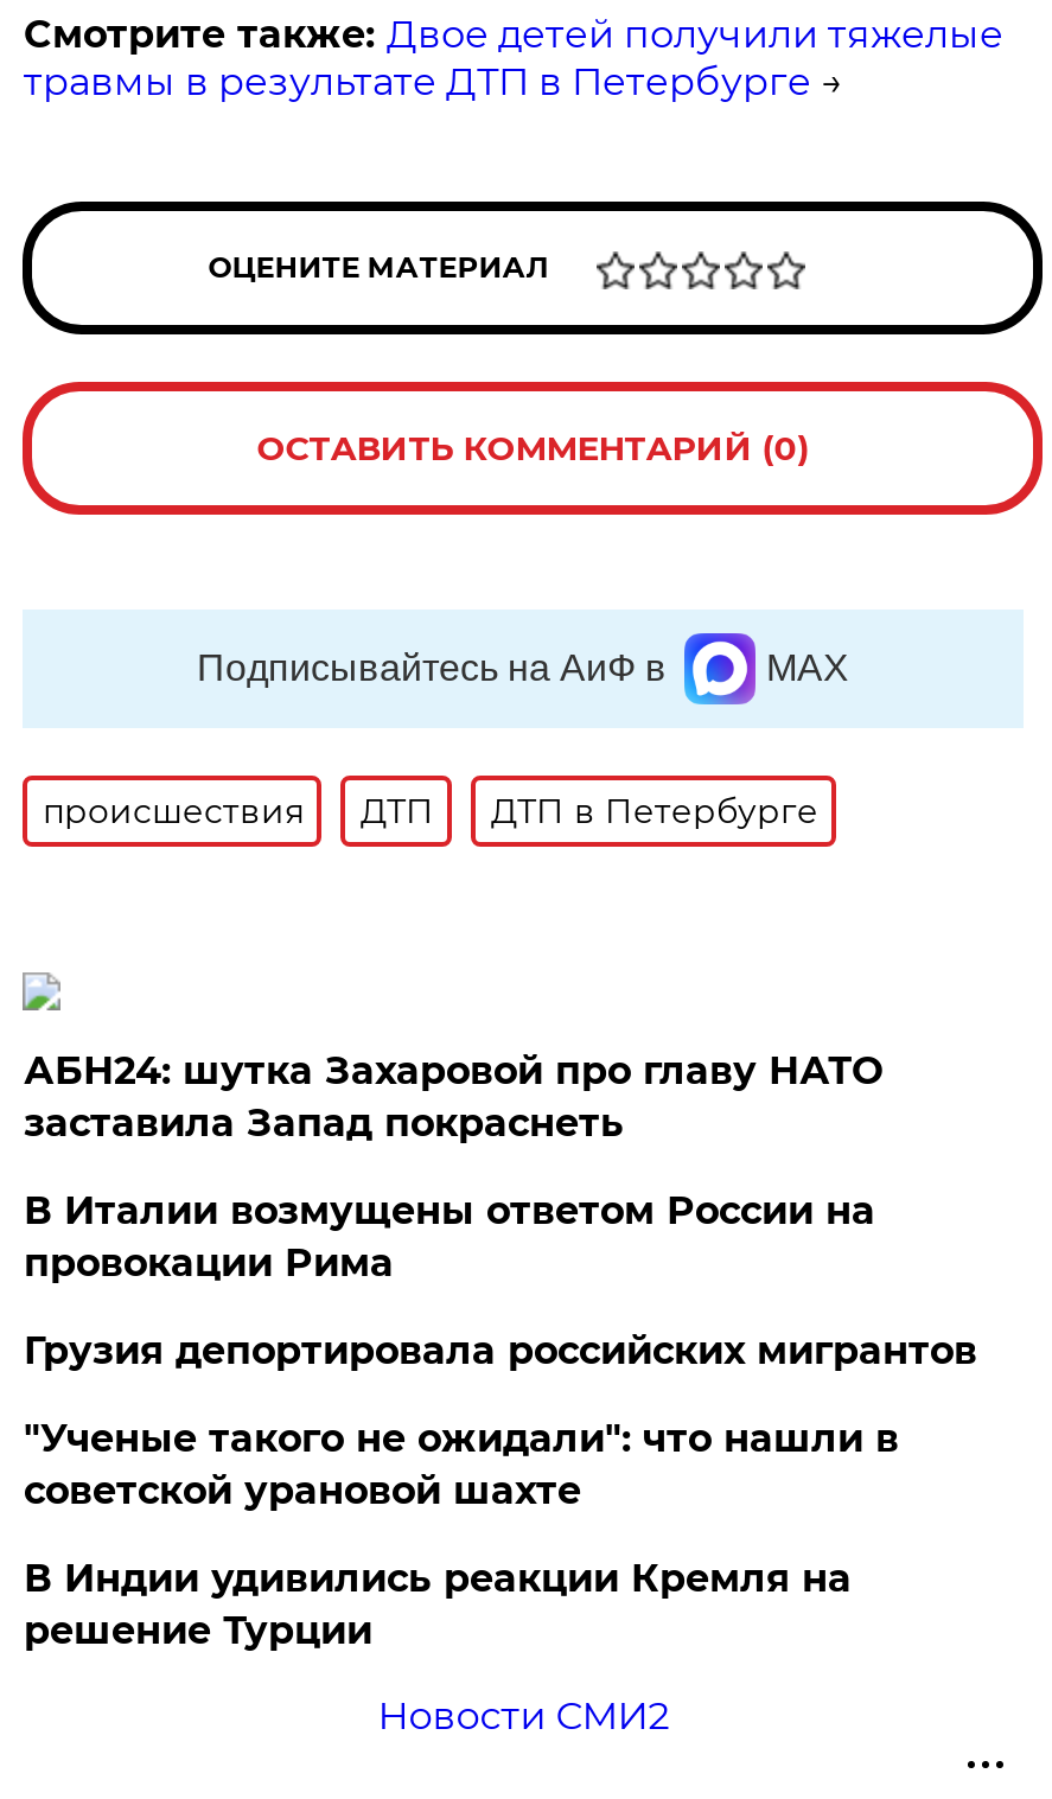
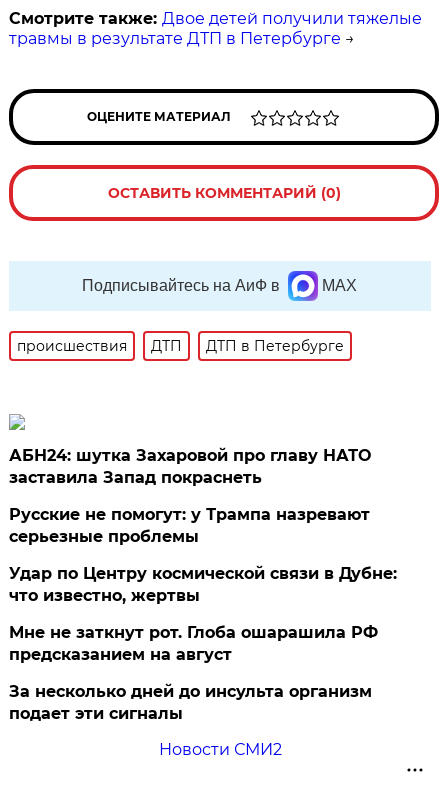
[23,1188,875,1285] В Италии возмущены ответом России на | провокации Рима -> [9,505,370,546] Русские не помогут: у Трампа назревают | серьезные проблемы
[23,1328,977,1373] Грузия депортировала российских мигрантов -> [9,564,397,605] Удар по Центру космической связи в Дубне: | что известно, жертвы
[23,1416,899,1513] "Ученые такого не ожидали": что нашли в | советской урановой шахте -> [9,623,378,664] Мне не заткнут рот. Глоба ошарашила РФ | предсказанием на август
[23,1556,851,1653] В Индии удивились реакции Кремля на | решение Турции -> [9,682,372,723] За несколько дней до инсульта организм | подает эти сигналы

